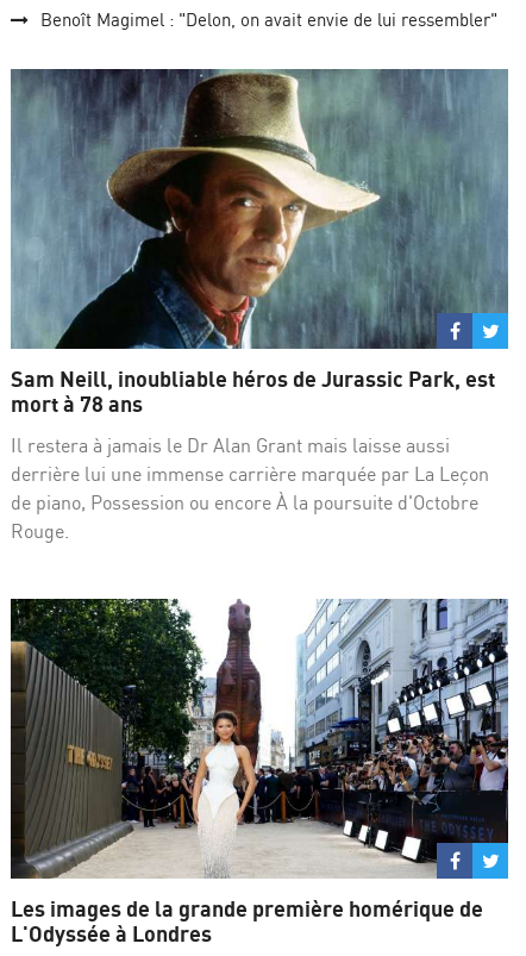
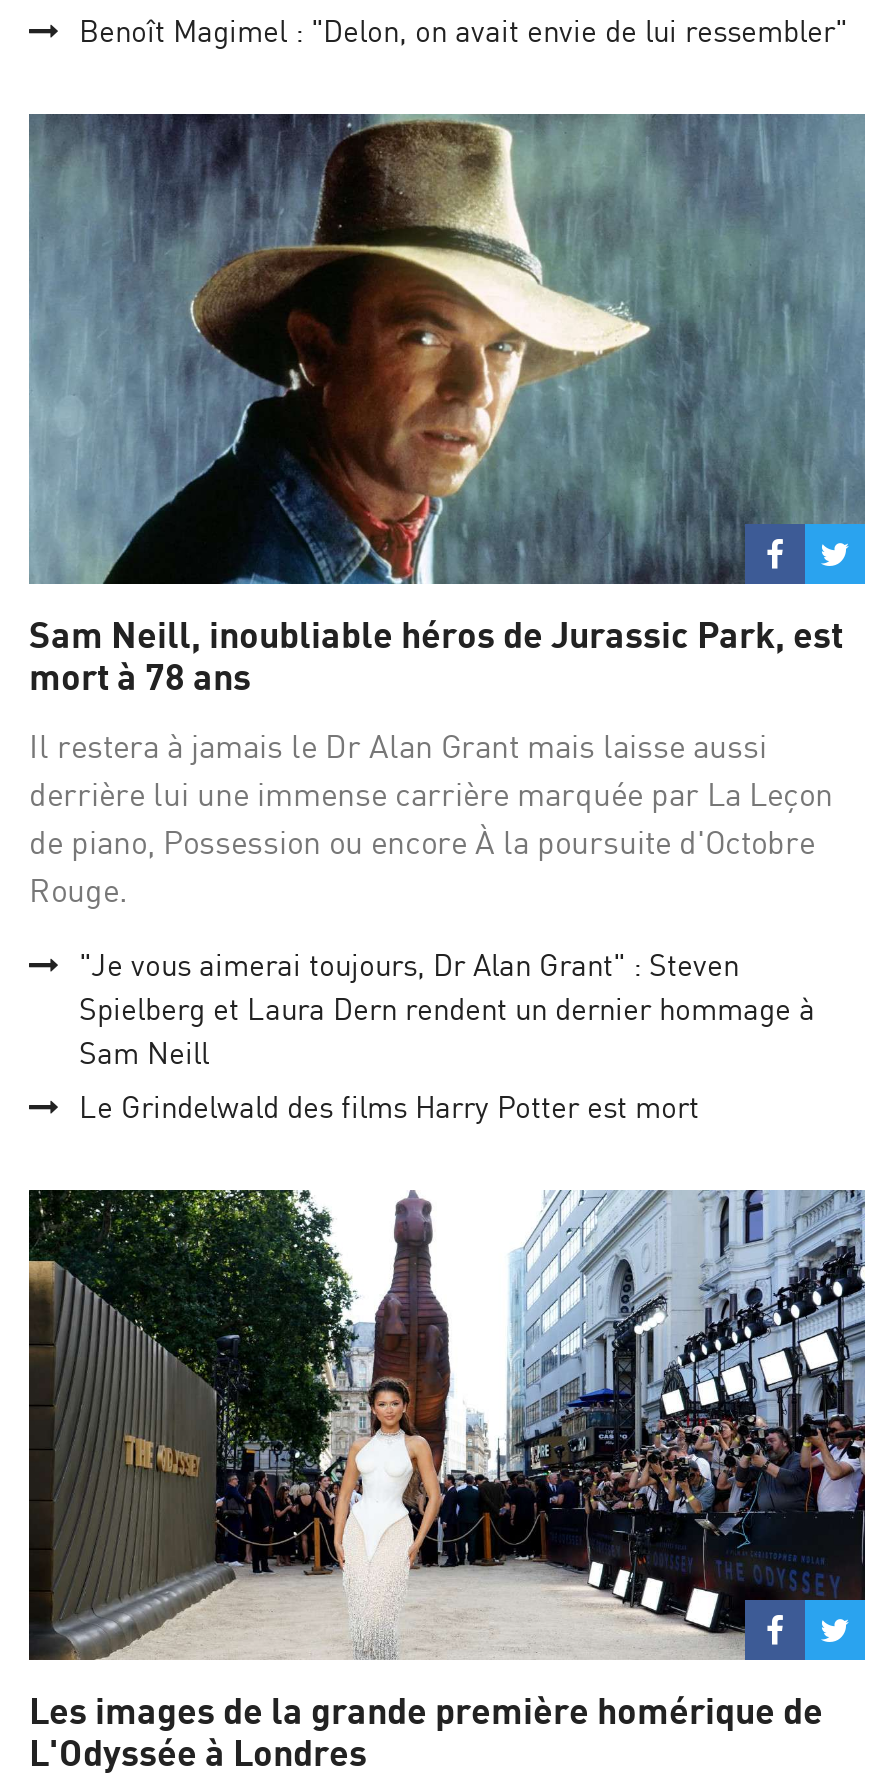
none -> [79,947,815,1127] "Je vous aimerai toujours, Dr Alan Grant" : Steven | Spielberg et Laura Dern rendent un dernier hommage à | Sam Neill | Le Grindelwald des films Harry Potter est mort

